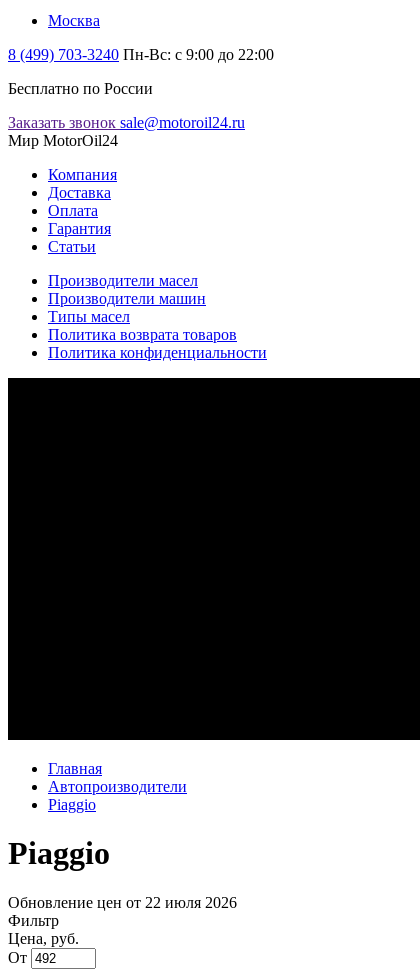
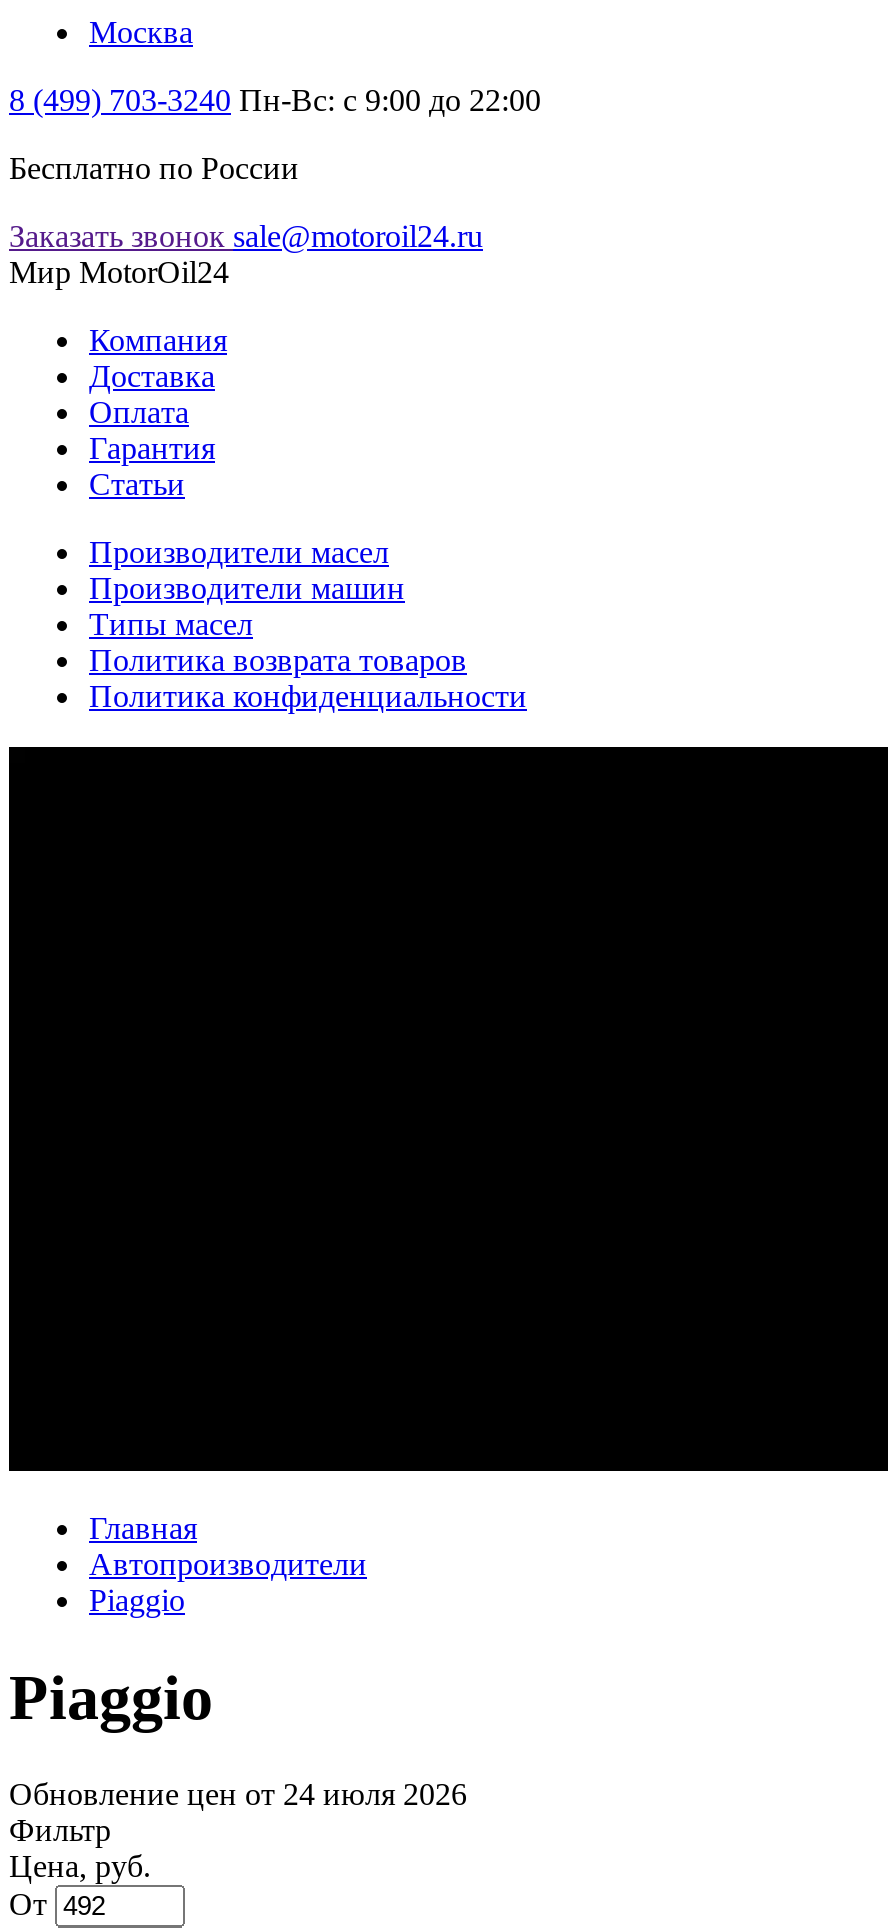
[8,894,237,911] Обновление цен от 22 июля 2026 -> [9,1778,467,1812] Обновление цен от 24 июля 2026

